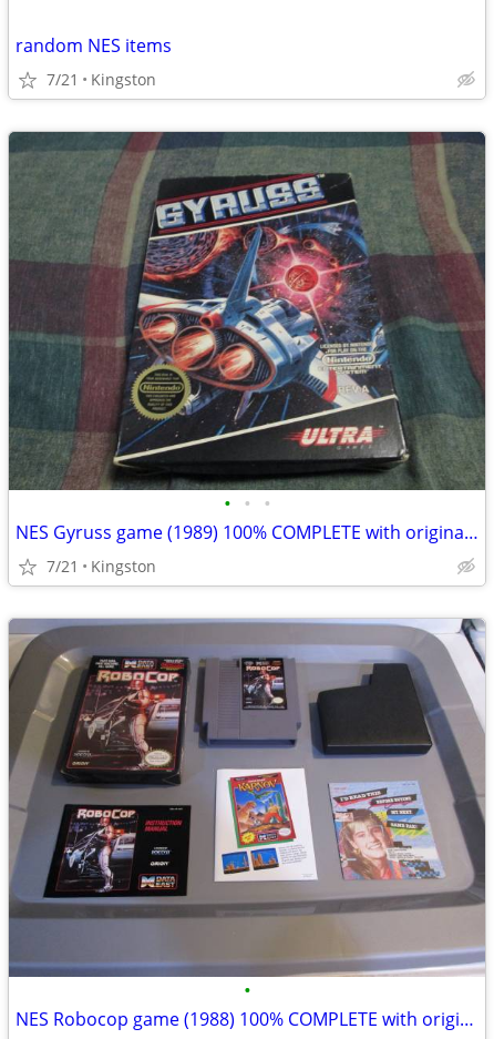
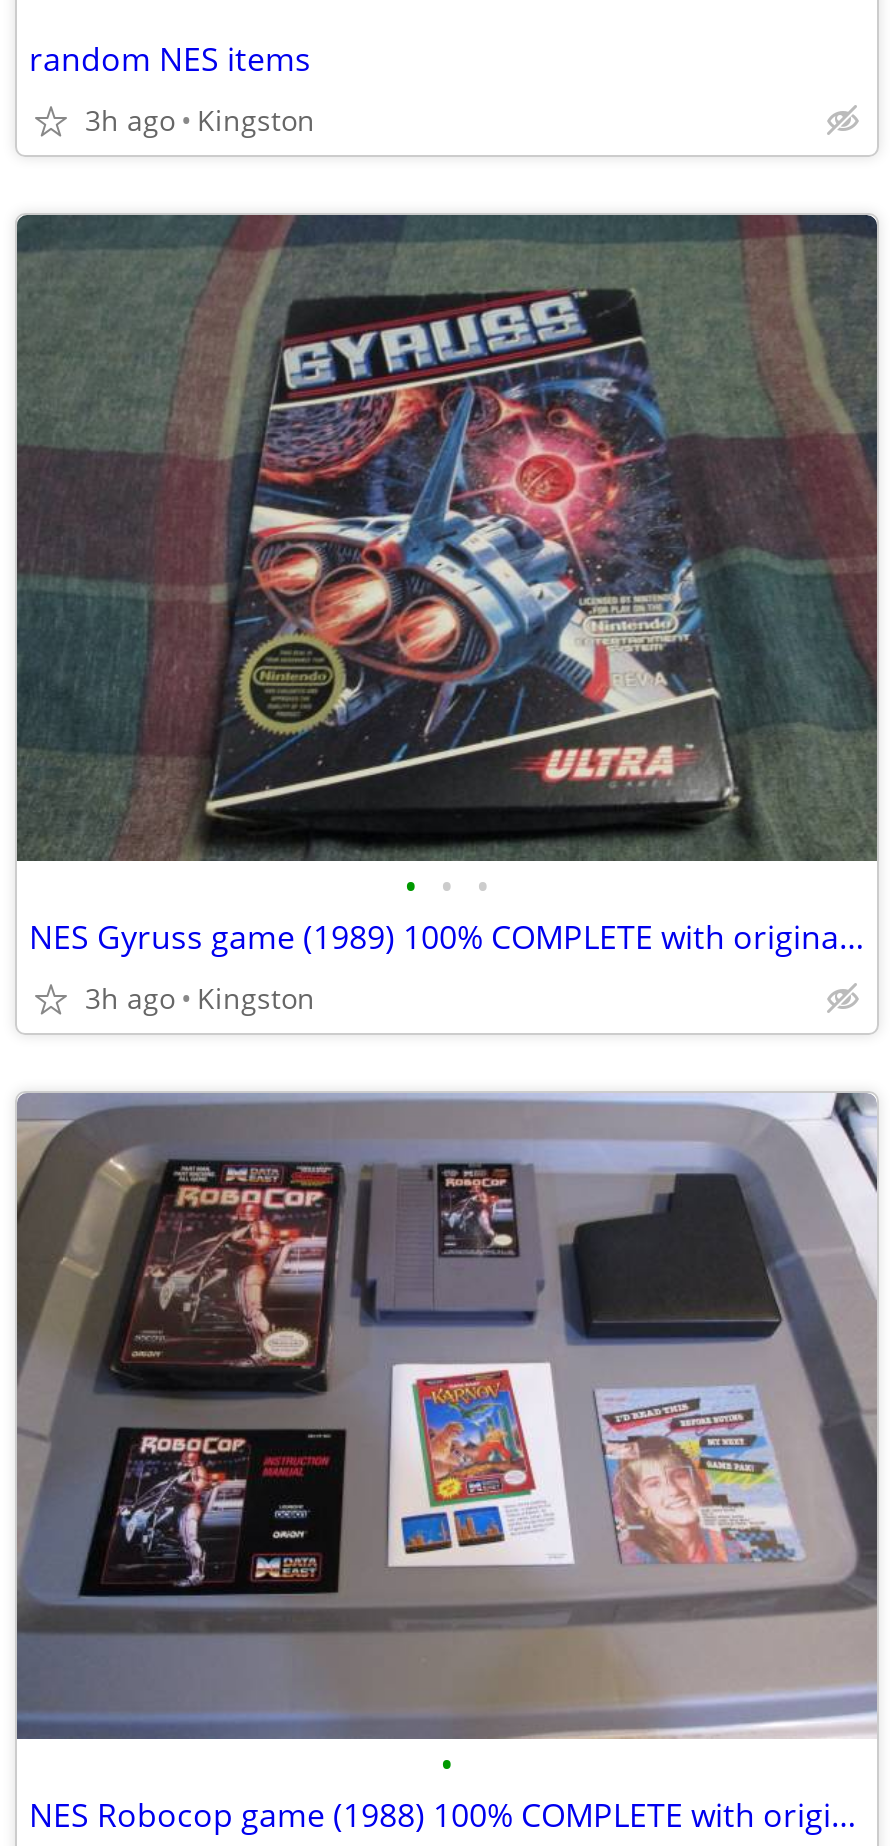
[47,69,156,90] 7/21 Kingston -> [85,101,315,139] 3h ago Kingston
[47,556,156,577] 7/21 Kingston -> [85,979,315,1017] 3h ago Kingston

